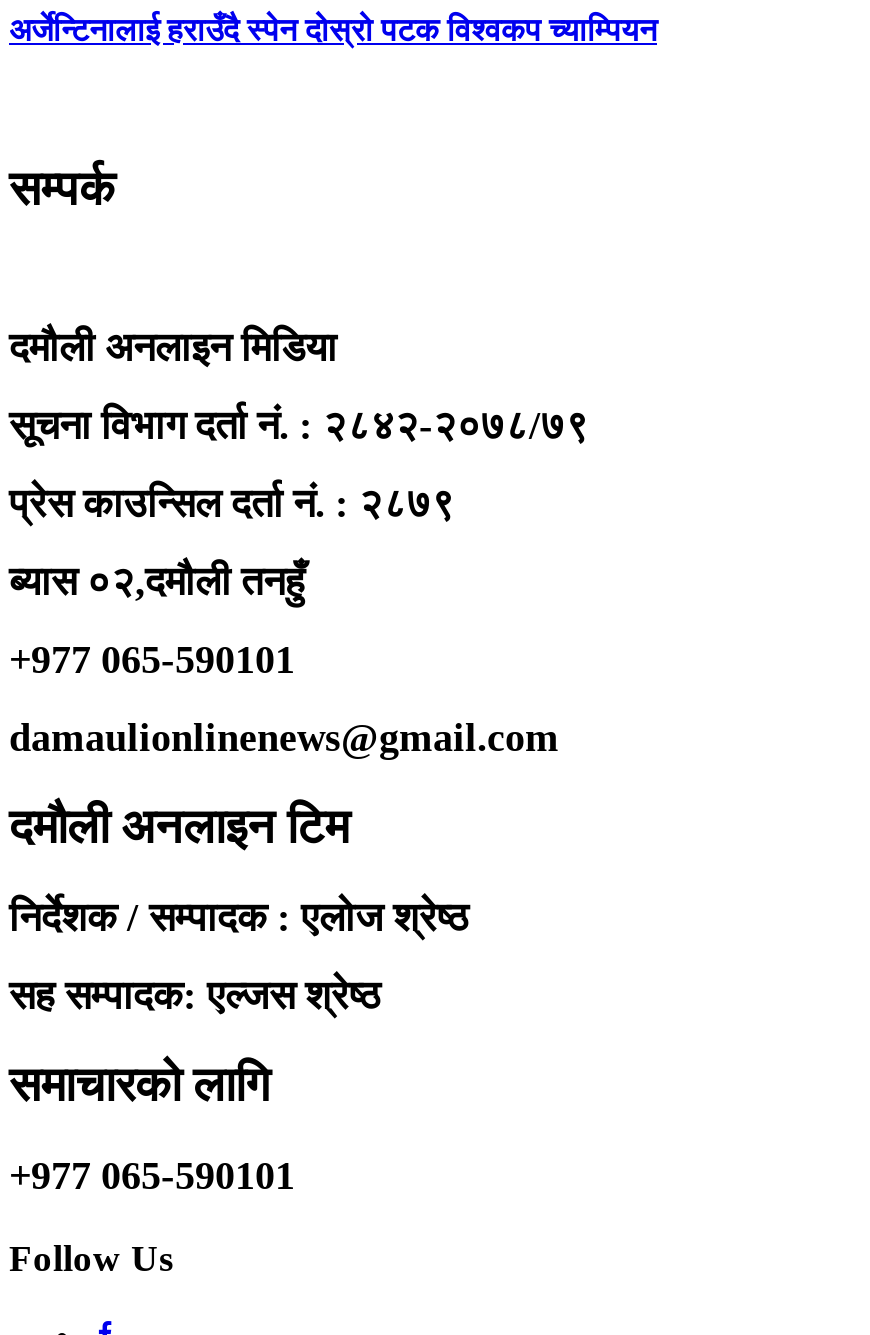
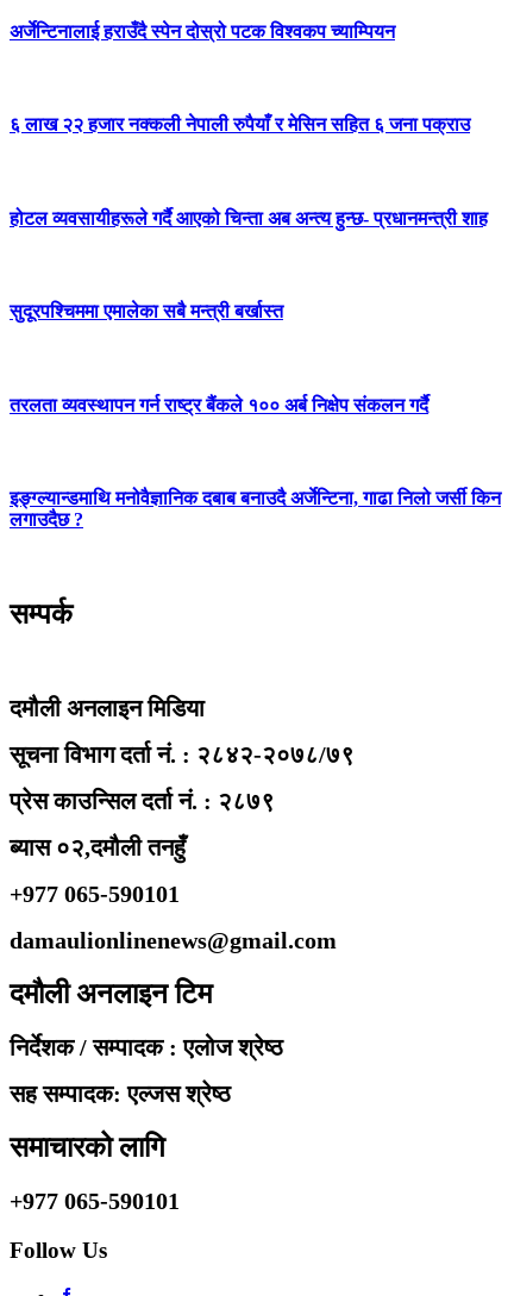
none -> [10,114,470,135] ६ लाख २२ हजार नक्कली नेपाली रुपैयाँ र मेसिन सहित ६ जना पक्राउ
none -> [10,208,488,228] होटल व्यवसायीहरूले गर्दै आएको चिन्ता अब अन्त्य हुन्छ- प्रधानमन्त्री शाह
none -> [10,301,283,322] सुदूरपश्चिममा एमालेका सबै मन्त्री बर्खास्त
none -> [10,395,428,415] तरलता व्यवस्थापन गर्न राष्ट्र बैंकले १०० अर्ब निक्षेप संकलन गर्दै
none -> [10,488,501,530] इङ्ग्ल्यान्डमाथि मनोवैज्ञानिक दबाब बनाउदै अर्जेन्टिना, गाढा निलो जर्सी किन | लगाउदैछ ?

